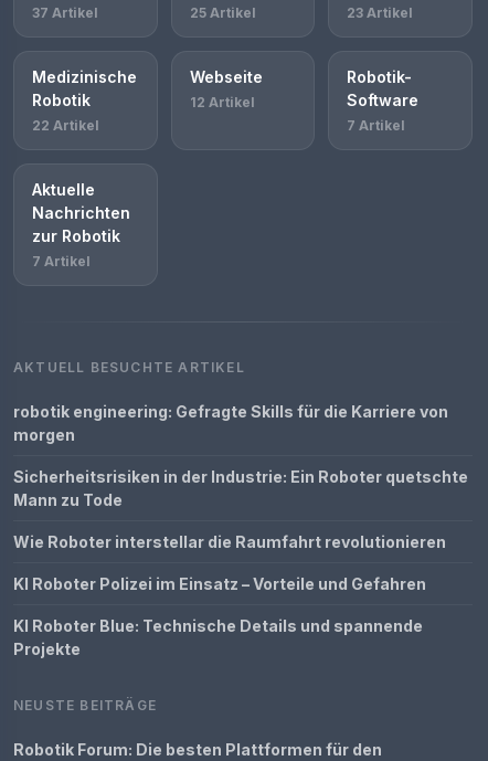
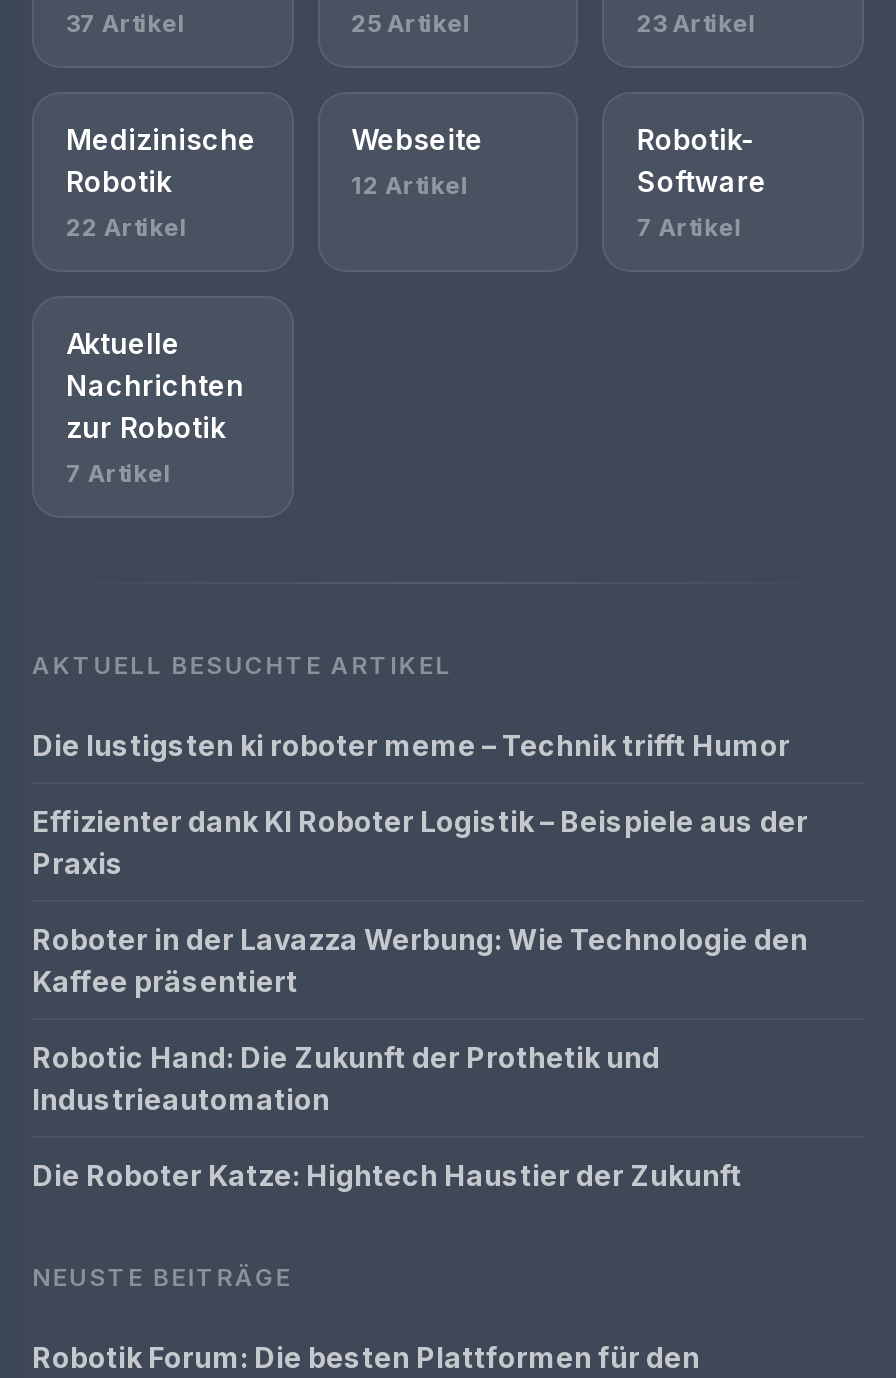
[13,402,448,444] robotik engineering: Gefragte Skills für die Karriere von | morgen -> [32,728,790,762] Die lustigsten ki roboter meme – Technik trifft Humor
[13,467,468,509] Sicherheitsrisiken in der Industrie: Ein Roboter quetschte | Mann zu Tode -> [32,804,808,880] Effizienter dank KI Roboter Logistik – Beispiele aus der | Praxis
[13,532,446,551] Wie Roboter interstellar die Raumfahrt revolutionieren -> [32,922,808,998] Roboter in der Lavazza Werbung: Wie Technologie den | Kaffee präsentiert
[13,574,426,593] KI Roboter Polizei im Einsatz – Vorteile und Gefahren -> [32,1040,660,1116] Robotic Hand: Die Zukunft der Prothetik und | Industrieautomation
[13,616,423,658] KI Roboter Blue: Technische Details und spannende | Projekte -> [32,1158,742,1192] Die Roboter Katze: Hightech Haustier der Zukunft

